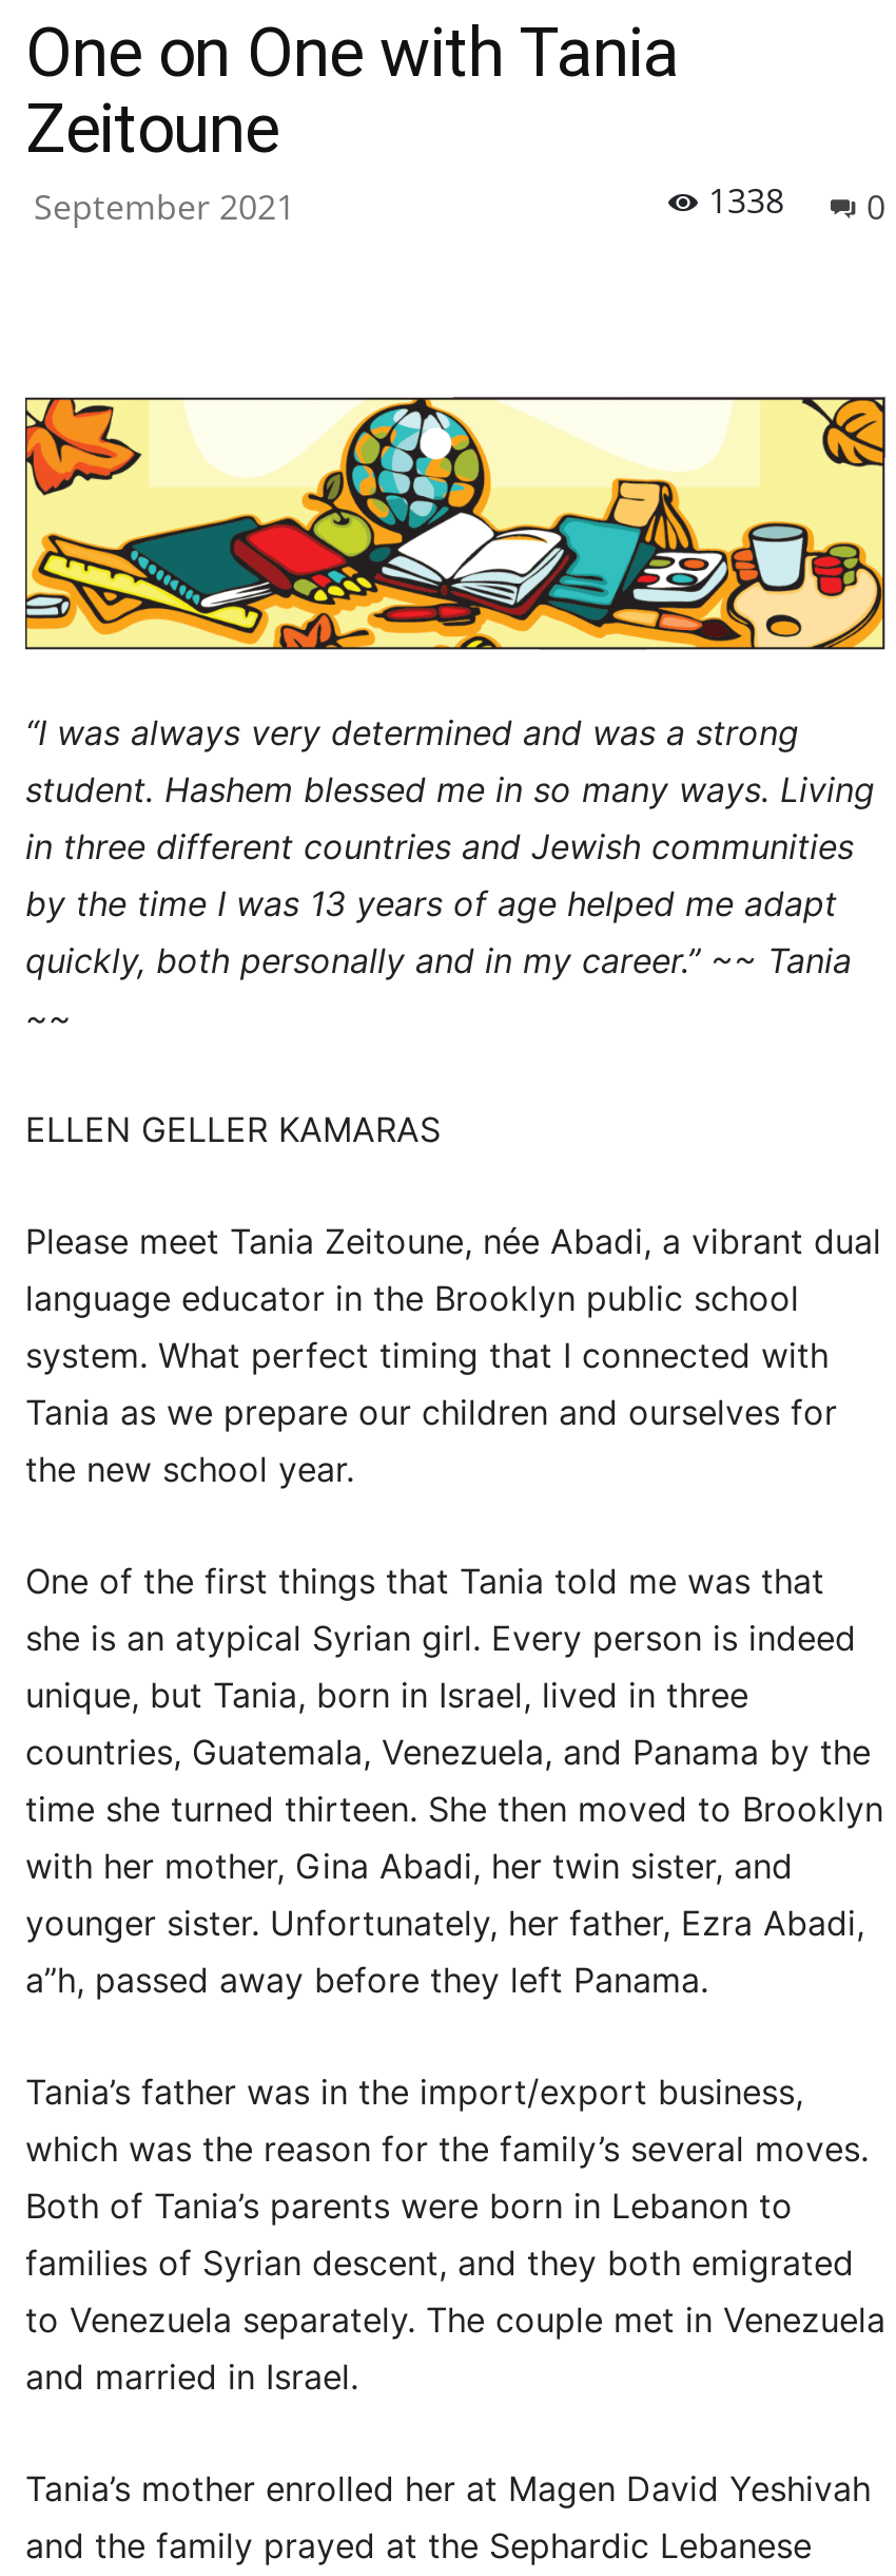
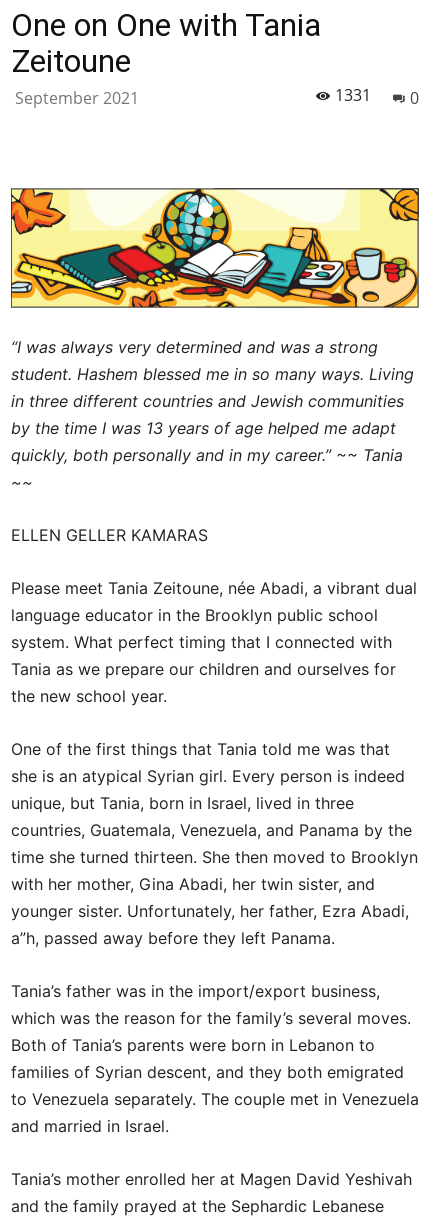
[708,177,885,230] 1338 0 -> [335,84,419,109] 1331 0

